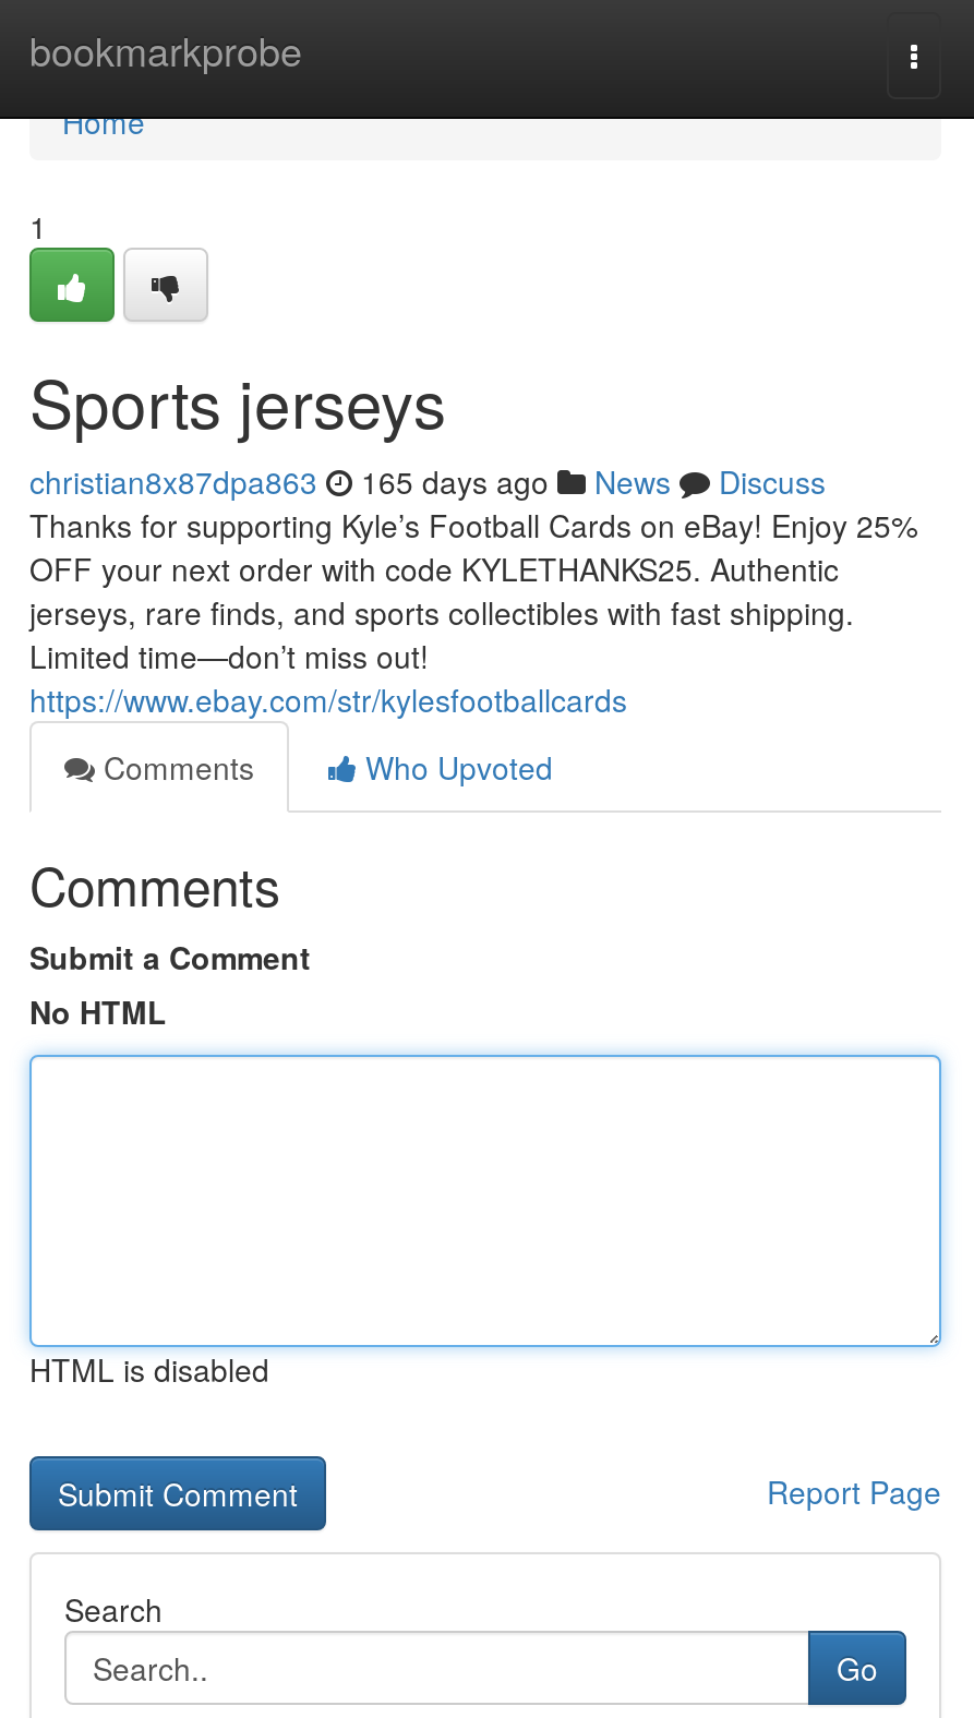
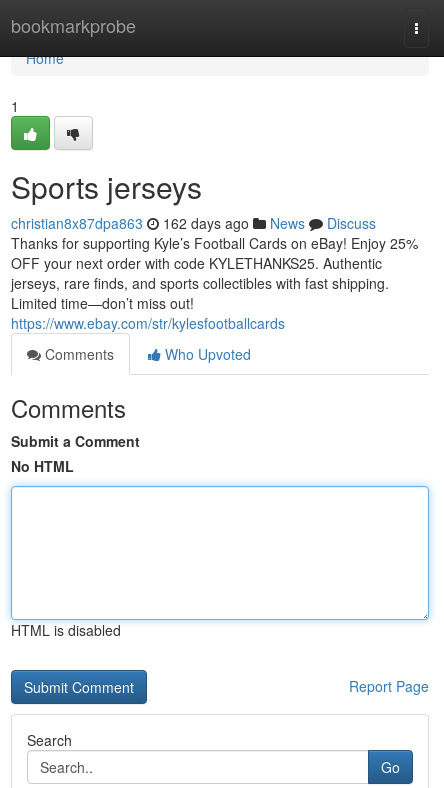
[29,459,826,503] christian8x87dpa863 165 days ago News Discuss -> [11,213,376,233] christian8x87dpa863 162 days ago News Discuss

